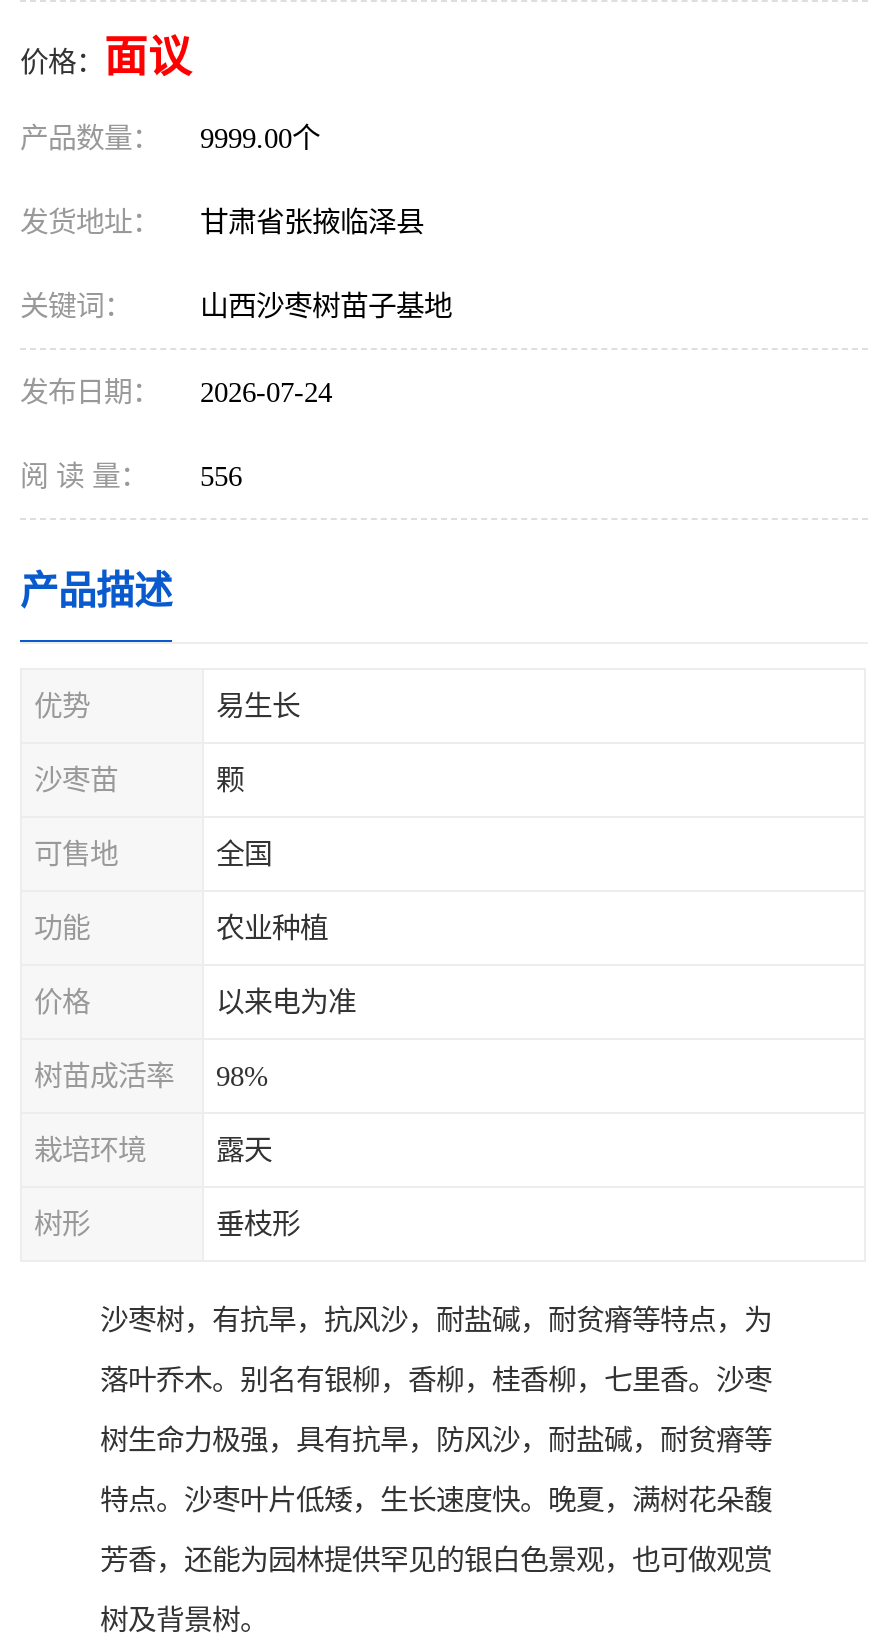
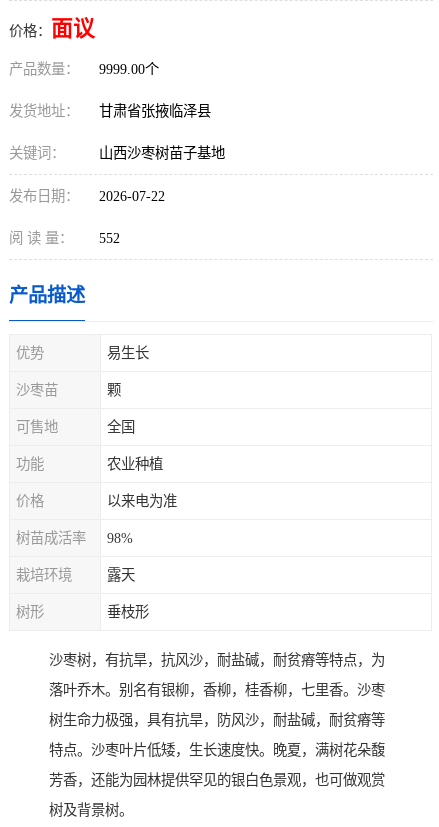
[20,376,332,408] 发布日期： 2026-07-24 -> [9,188,165,204] 发布日期： 2026-07-22
[20,460,242,492] 阅 读 量： 556 -> [9,230,120,246] 阅 读 量： 552

